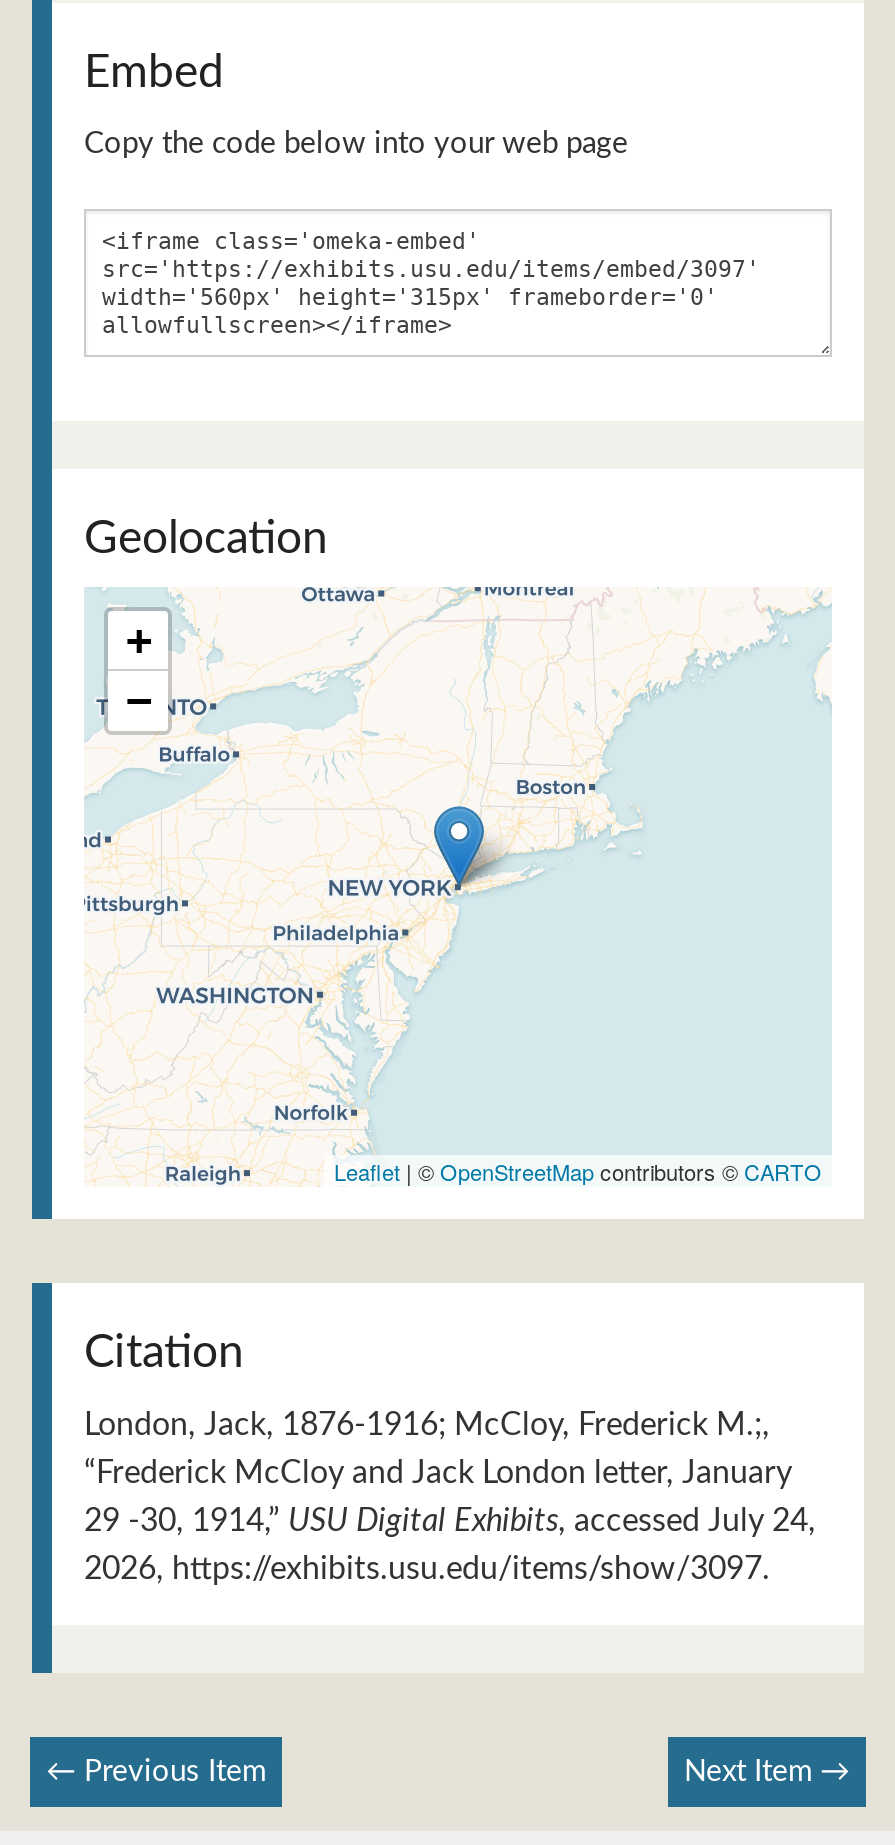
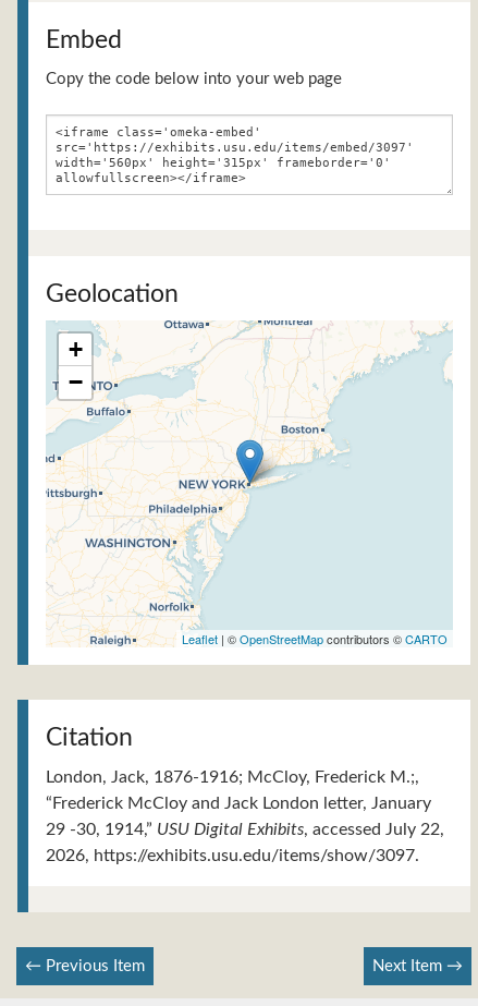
[84,1505,816,1537] 29 -30, 1914,” USU Digital Exhibits, accessed July 24, -> [46,821,444,838] 29 -30, 1914,” USU Digital Exhibits, accessed July 22,

